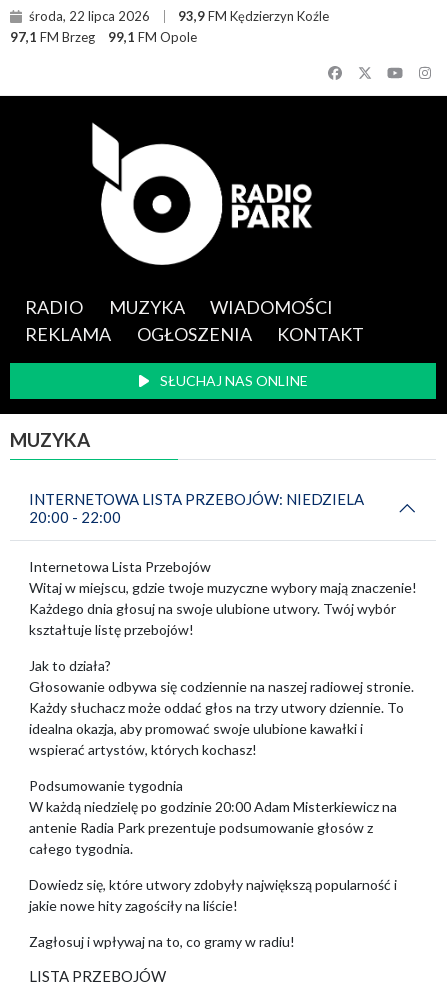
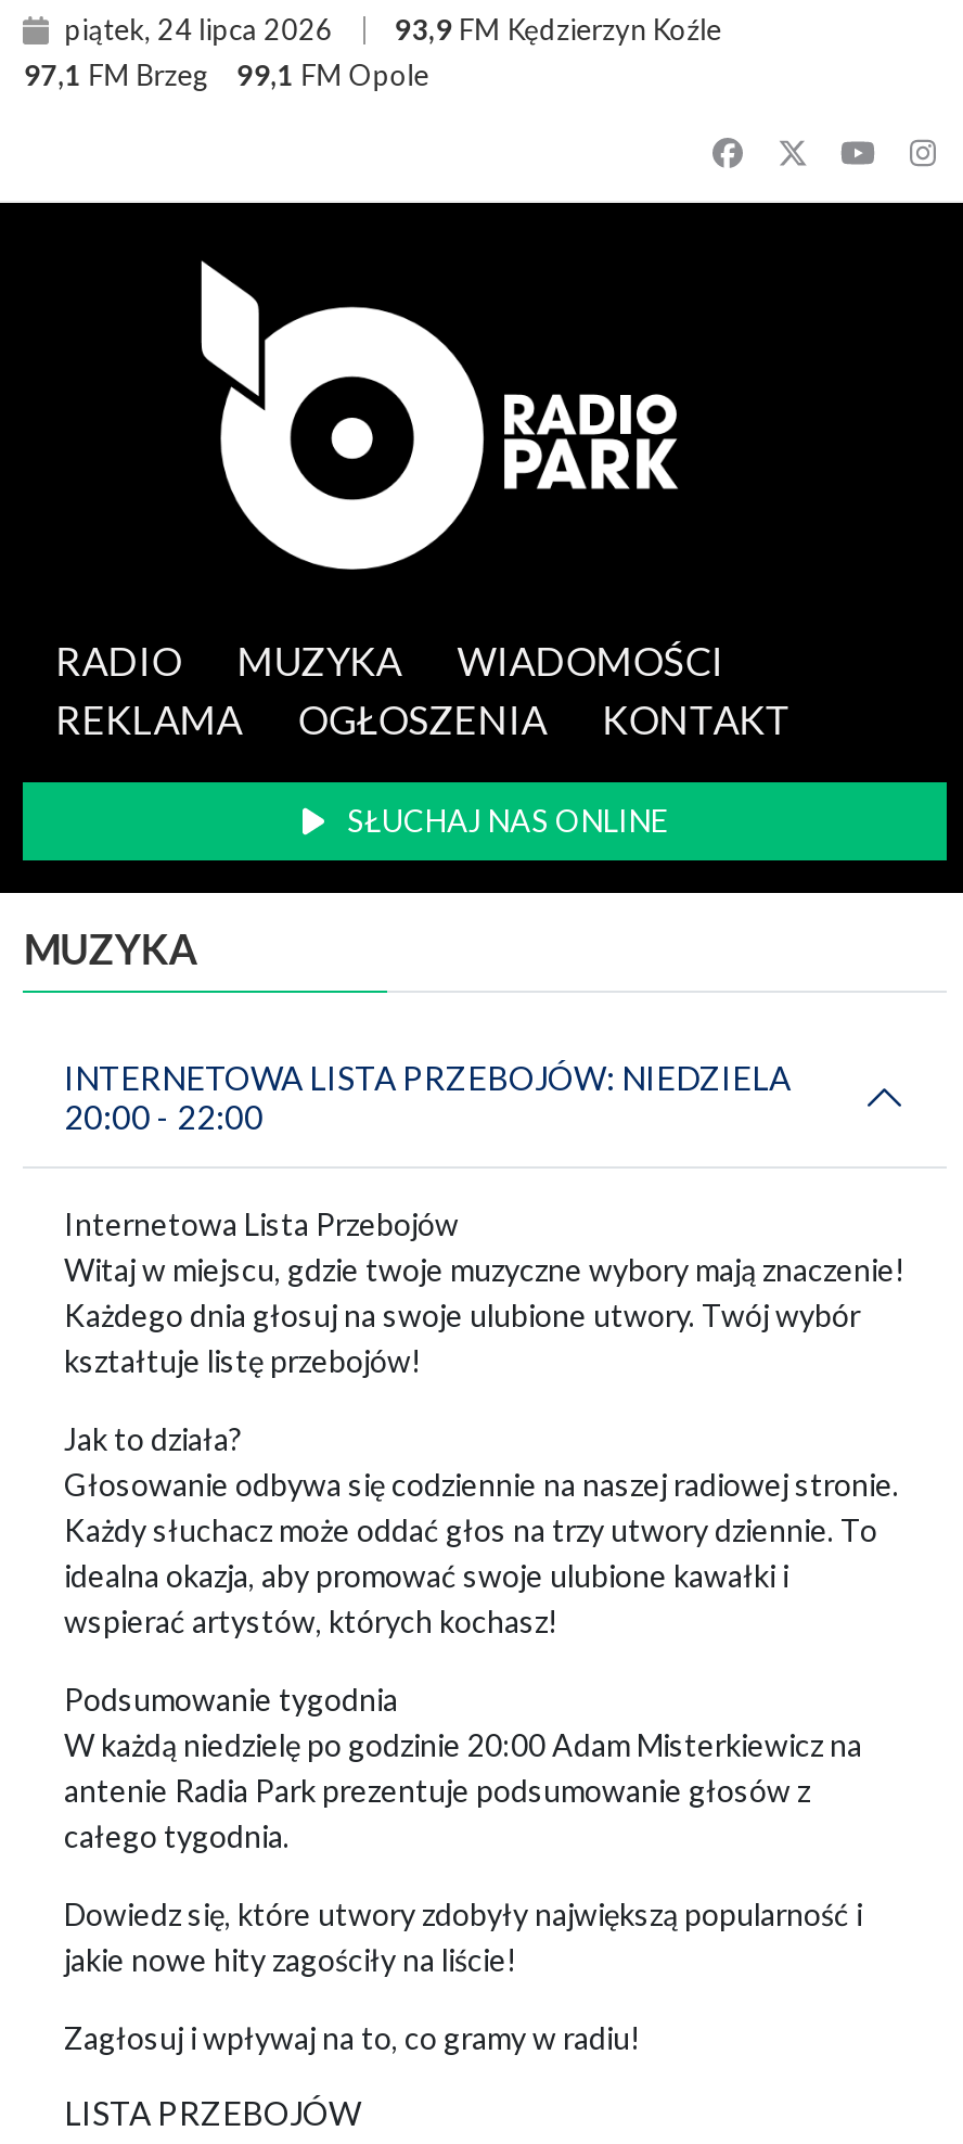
[29,8,329,24] środa, 22 lipca 2026 93,9 FM Kędzierzyn Koźle -> [64,12,721,47] piątek, 24 lipca 2026 93,9 FM Kędzierzyn Koźle

